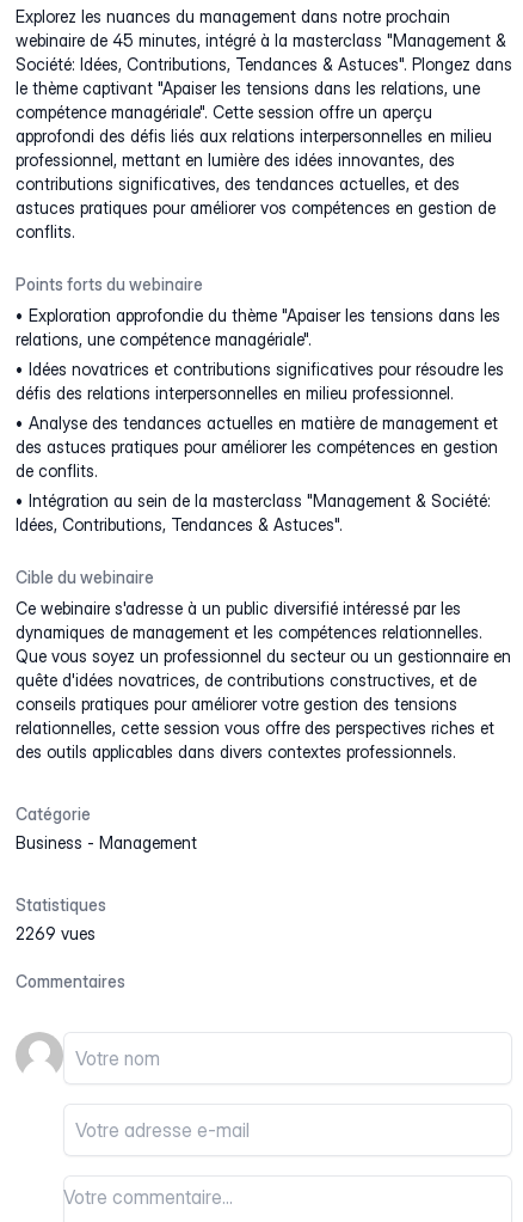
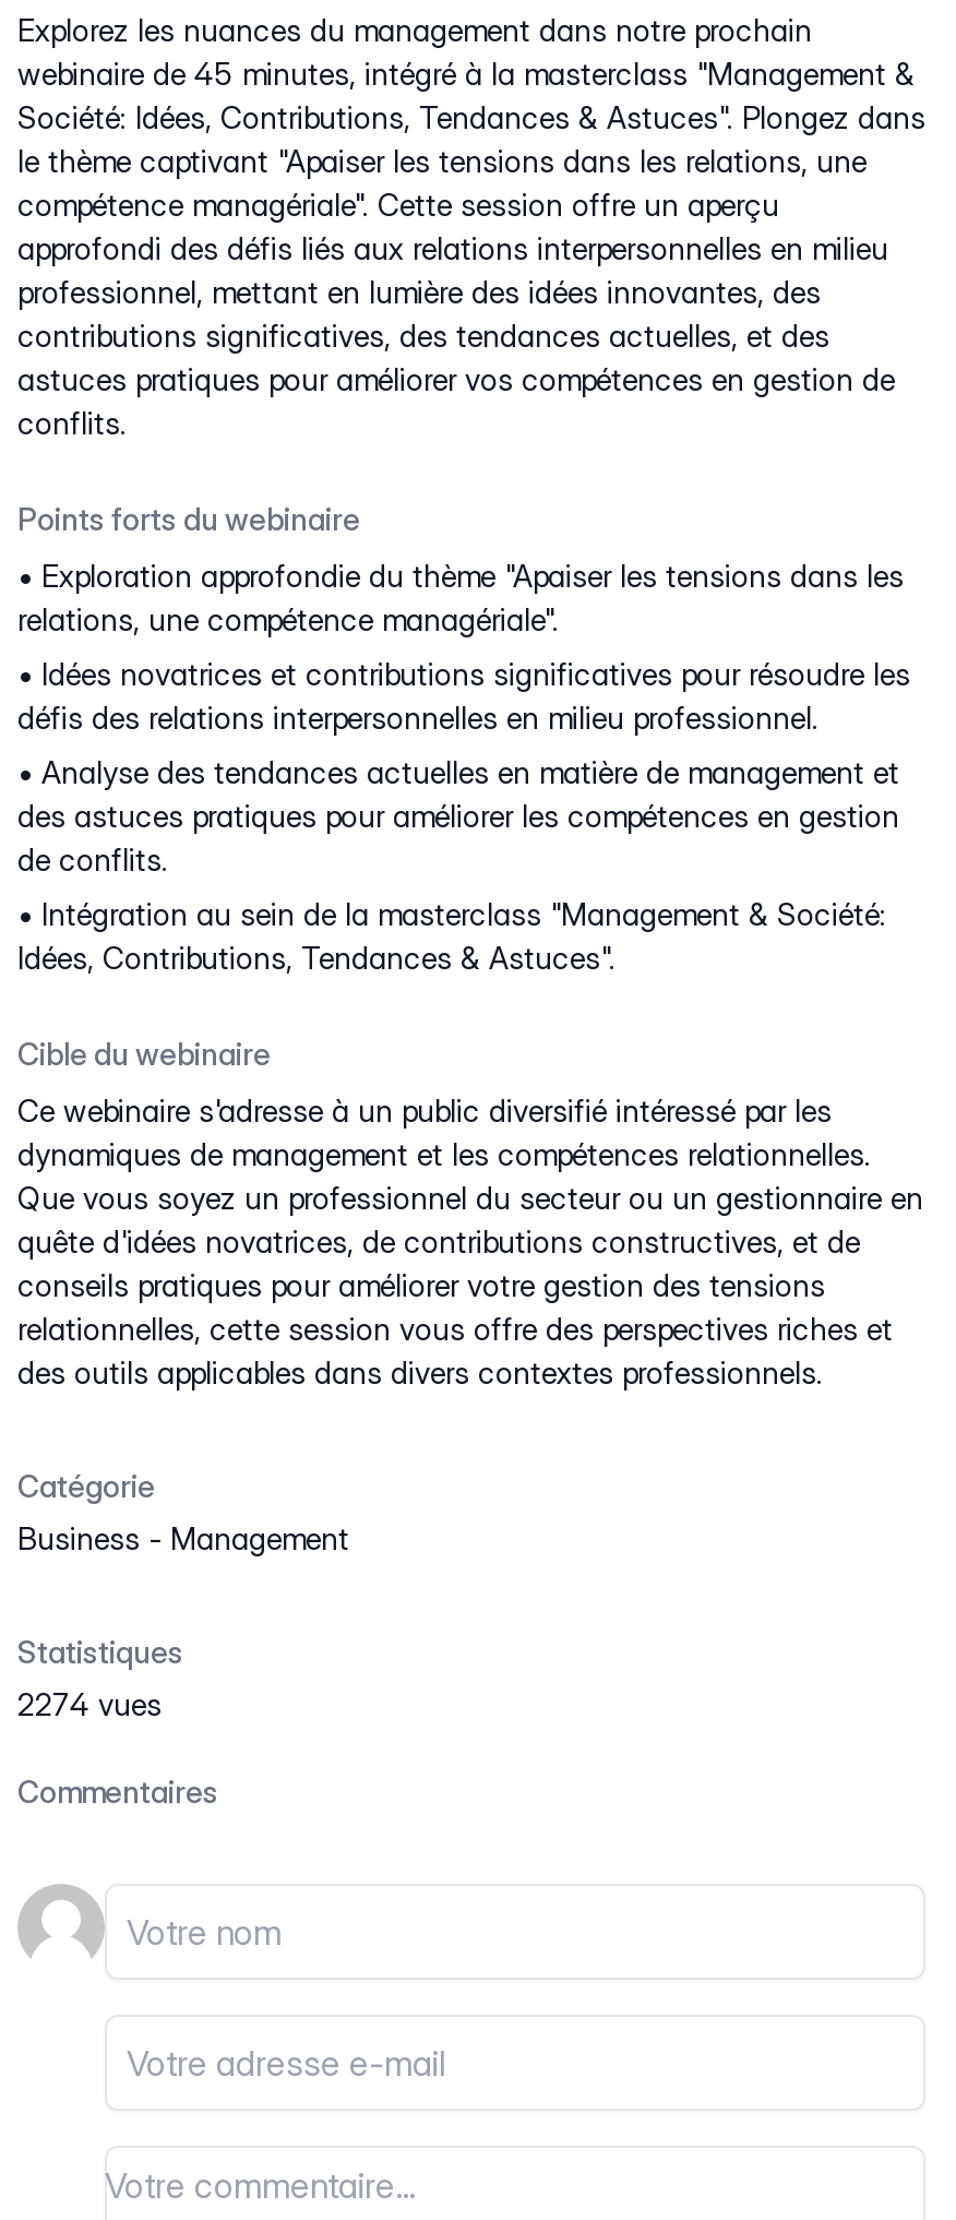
[16,923,96,943] 2269 vues -> [17,1685,162,1722] 2274 vues

